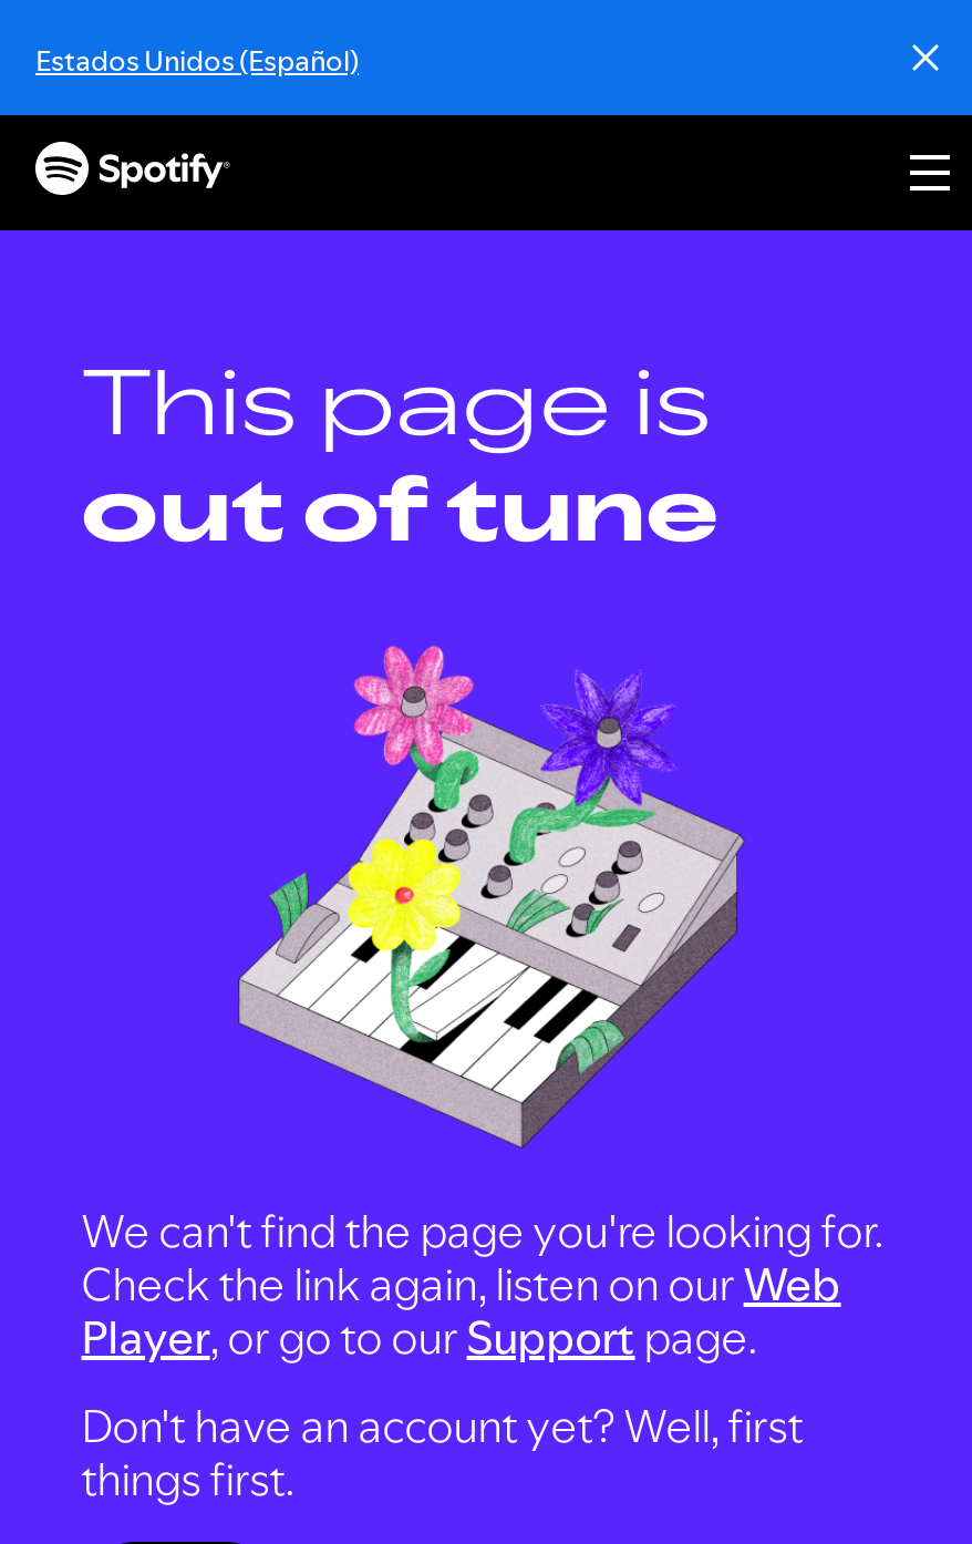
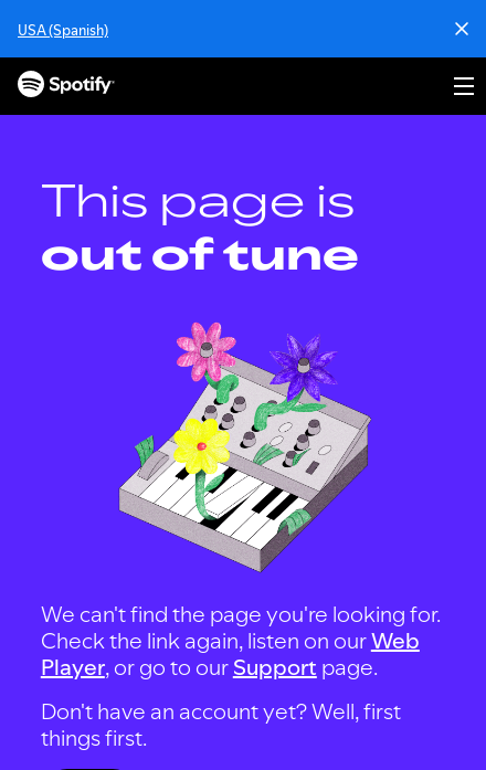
[35,40,359,80] Estados Unidos (Español) -> [18,20,108,40] USA (Spanish)

